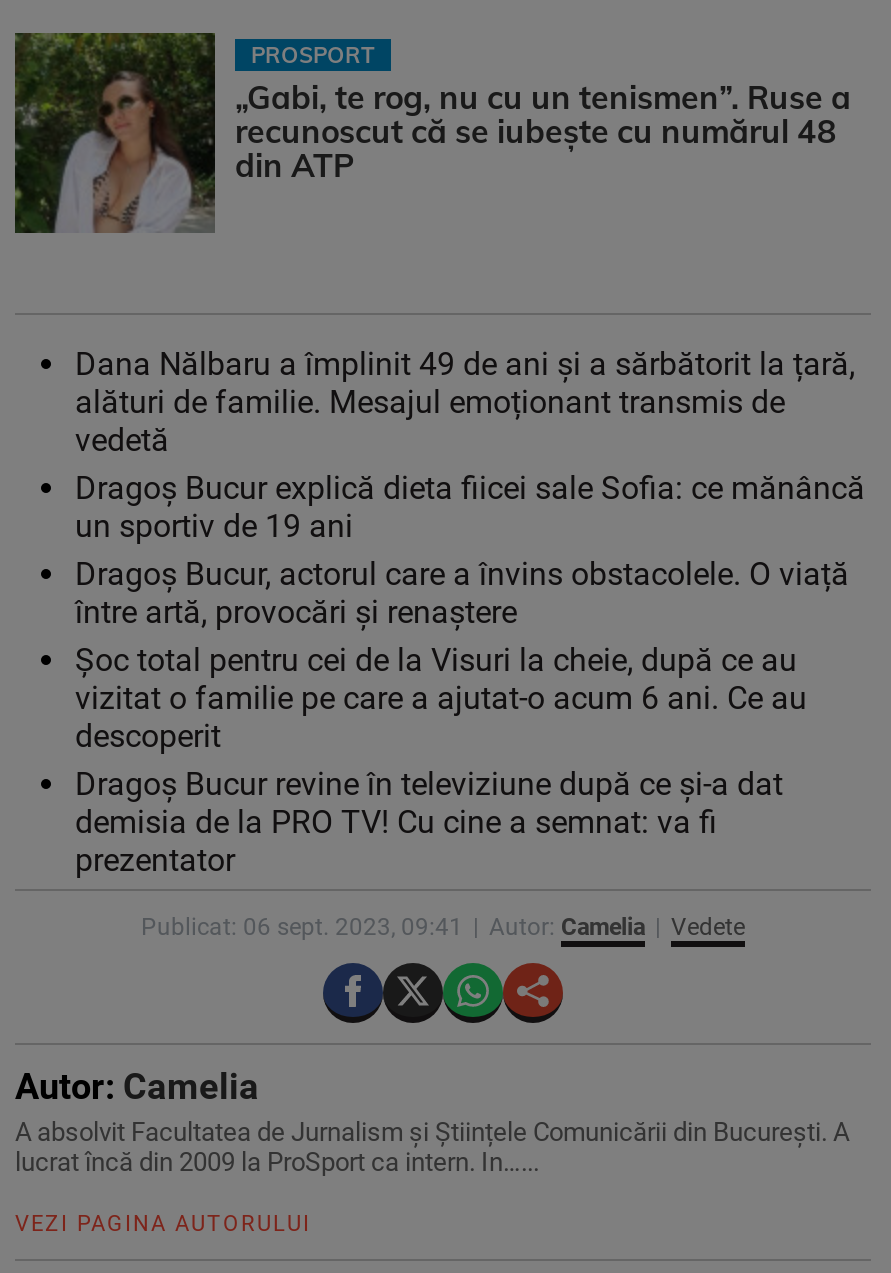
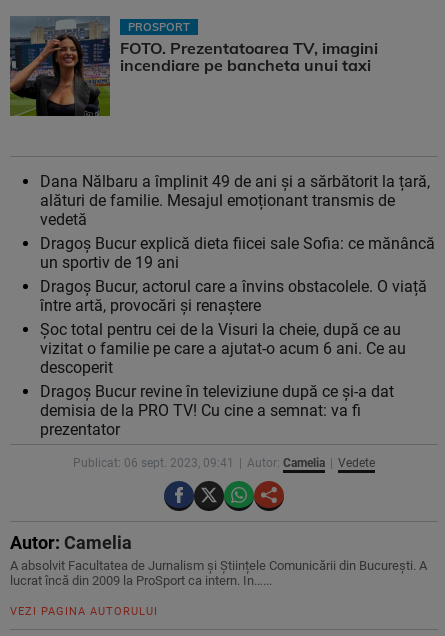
[13,31,851,235] [image] | „Gabi, te rog, nu cu un tenismen”. Ruse a | recunoscut că se iubește cu numărul 48 | din ATP -> [9,15,378,117] [image] | FOTO. Prezentatoarea TV, imagini | incendiare pe bancheta unui taxi

